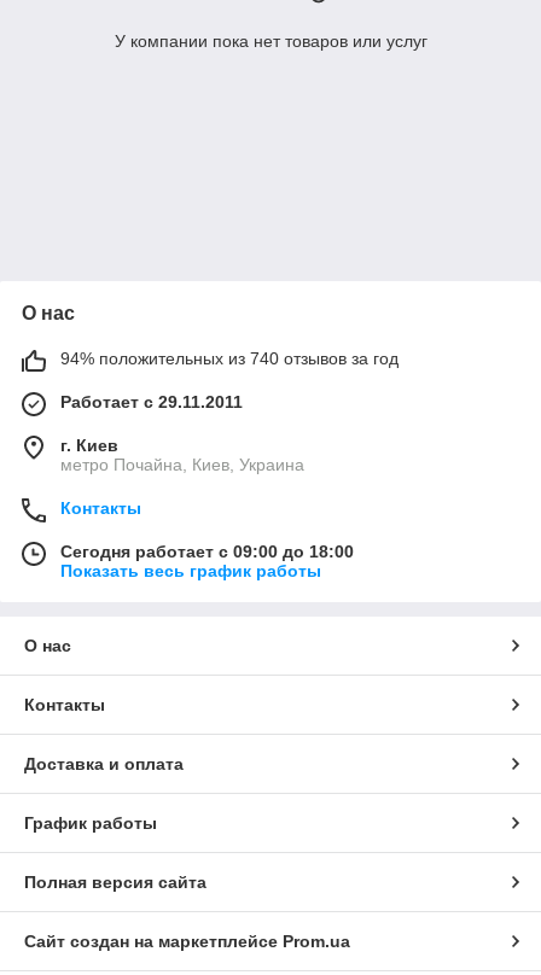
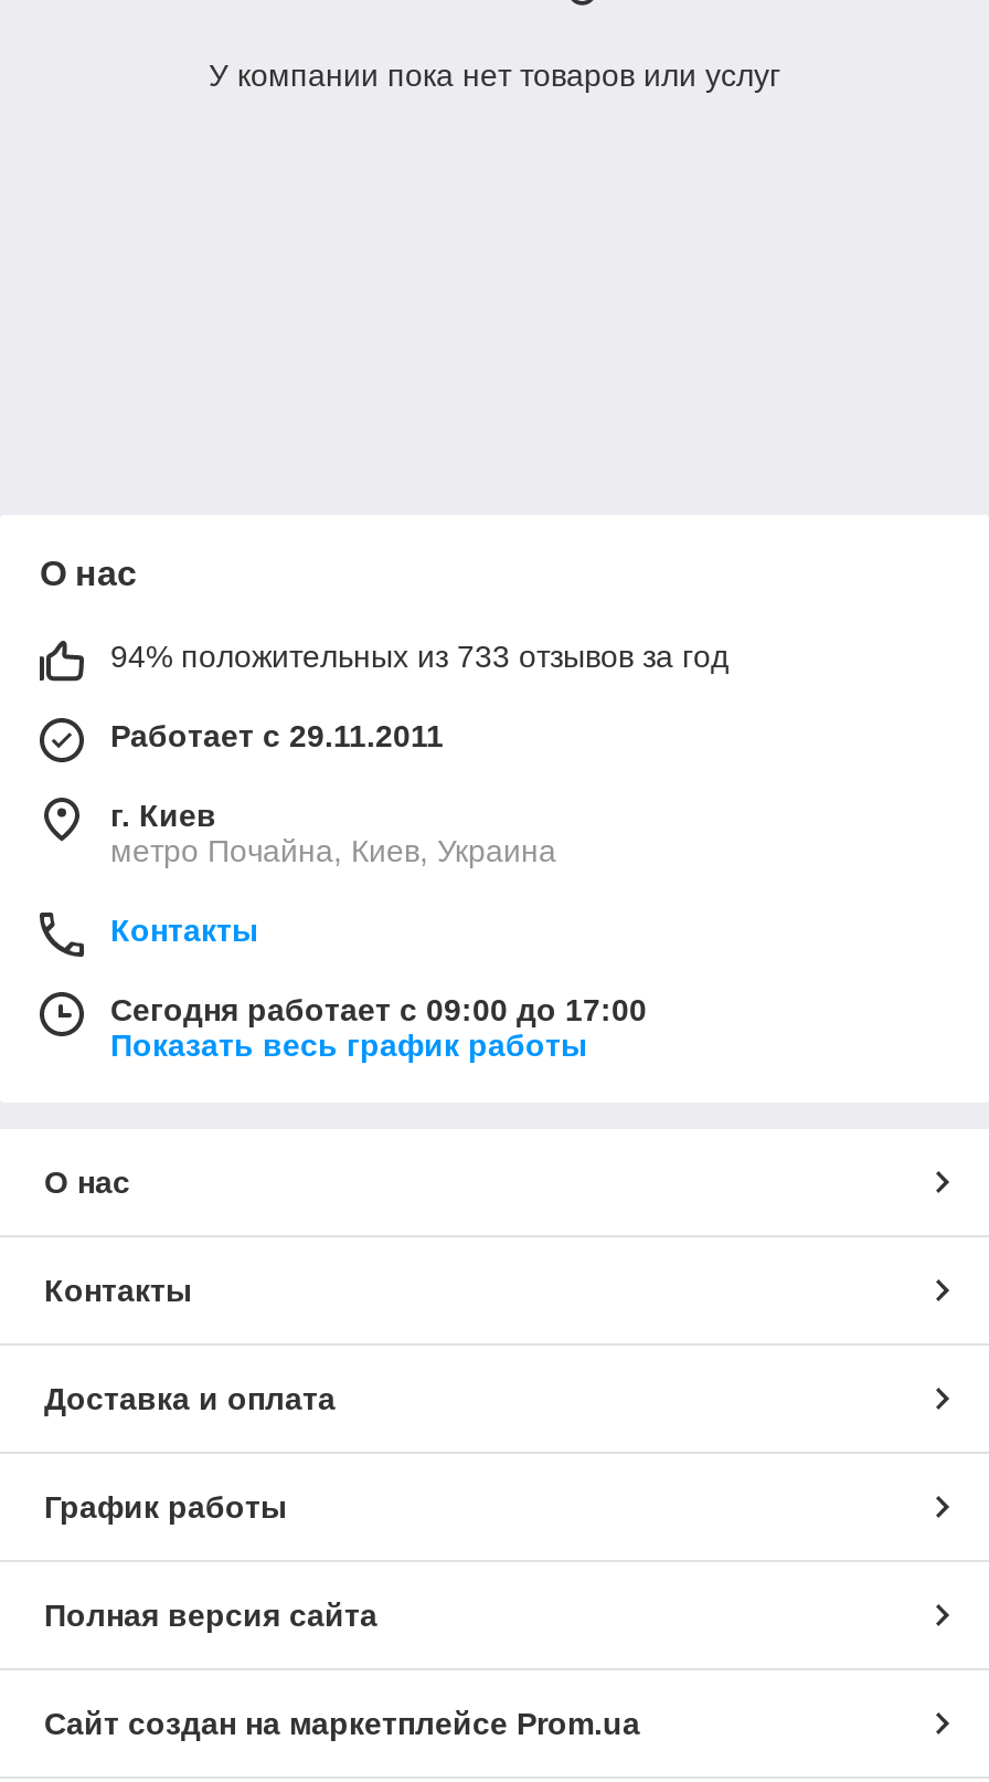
[60,349,399,369] 94% положительных из 740 отзывов за год -> [110,640,729,675] 94% положительных из 733 отзывов за год
[60,542,354,562] Сегодня работает с 09:00 до 18:00 -> [110,993,647,1029] Сегодня работает с 09:00 до 17:00

